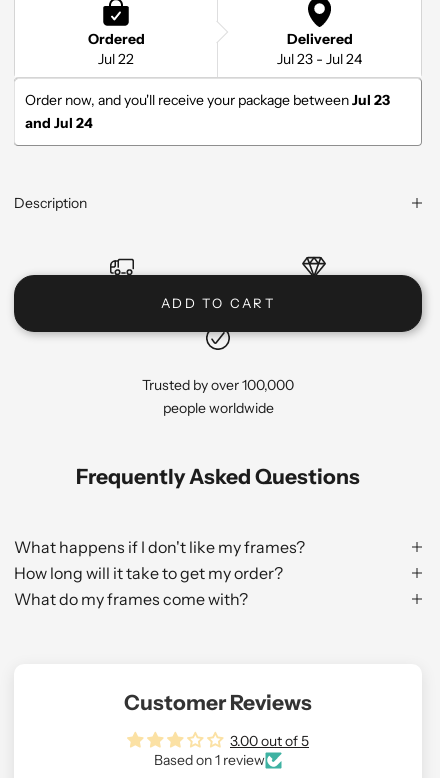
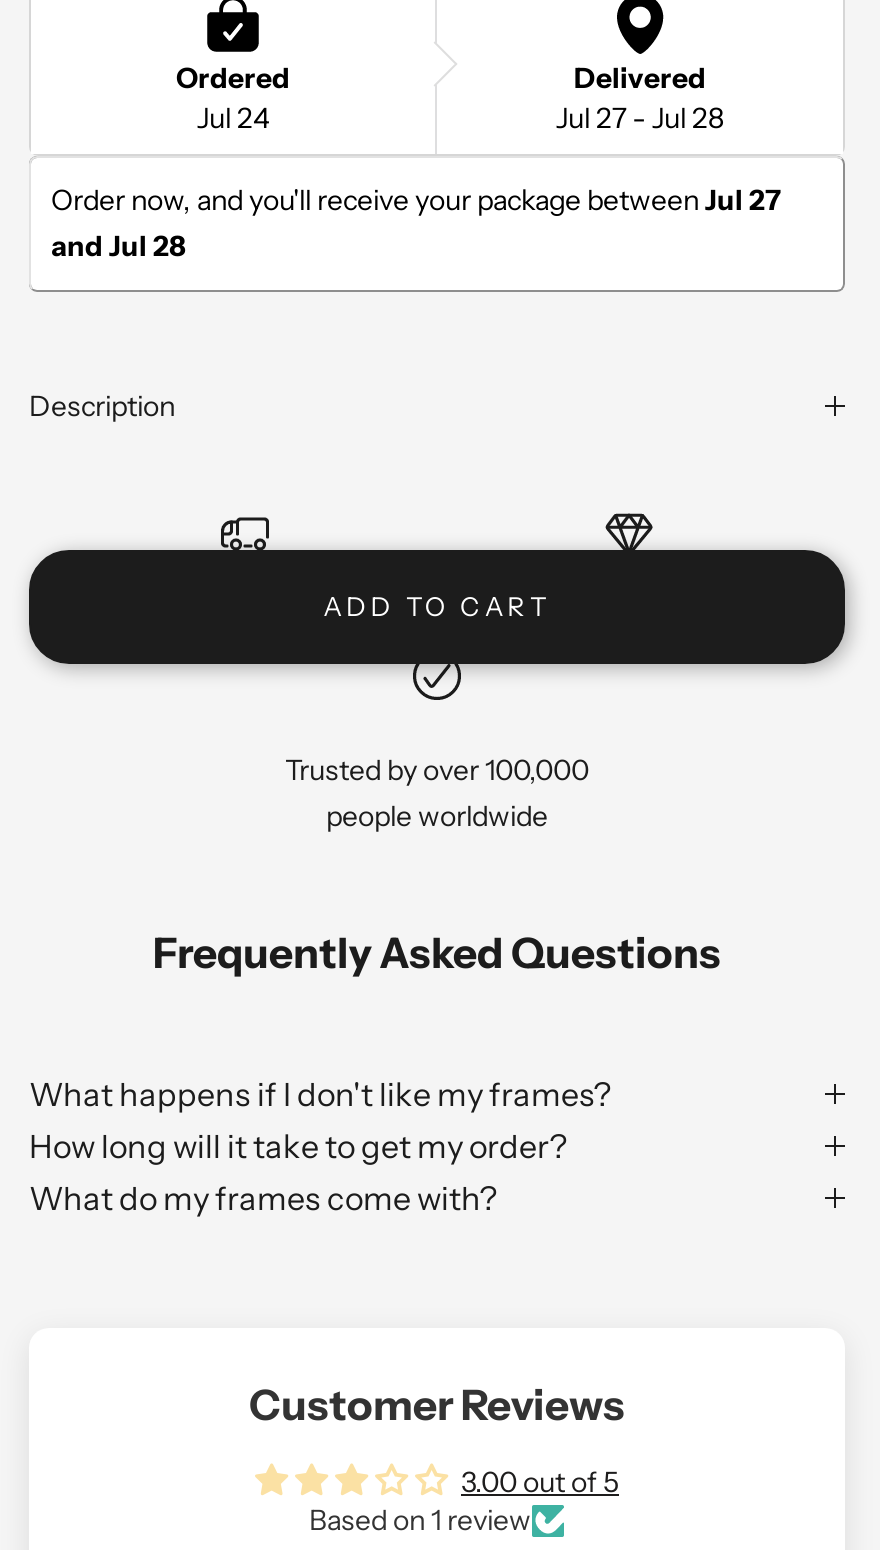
[98,50,134,68] Jul 22 -> [197,100,269,136] Jul 24
[277,50,362,68] Jul 23 - Jul 24 -> [556,100,724,136] Jul 27 - Jul 28
[25,91,393,109] Order now, and you'll receive your package between Jul 23 -> [51,182,787,218] Order now, and you'll receive your package between Jul 27
[25,114,93,132] and Jul 24 -> [51,228,185,264] and Jul 28

